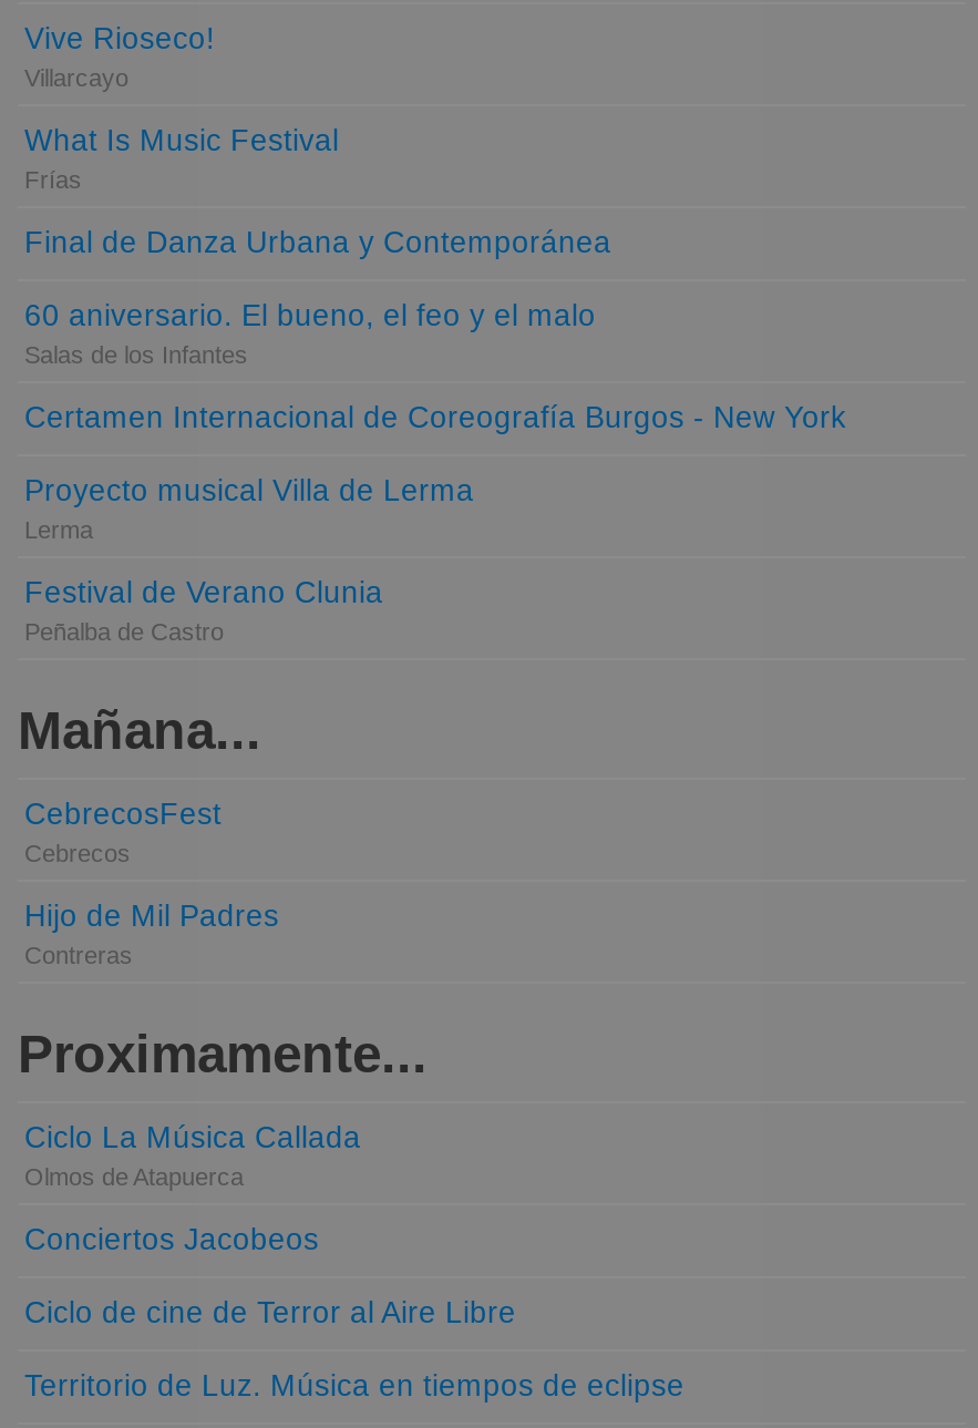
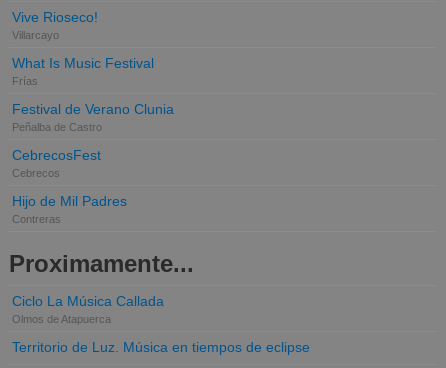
[24,226,846,542] Final de Danza Urbana y Contemporánea | 60 aniversario. El bueno, el feo y el malo | Salas de los Infantes | Certamen Internacional de Coreografía Burgos - New York | Proyecto musical Villa de Lerma | Lerma -> none
[18,700,261,760] Mañana... -> none
[24,1223,516,1329] Conciertos Jacobeos | Ciclo de cine de Terror al Aire Libre -> none

